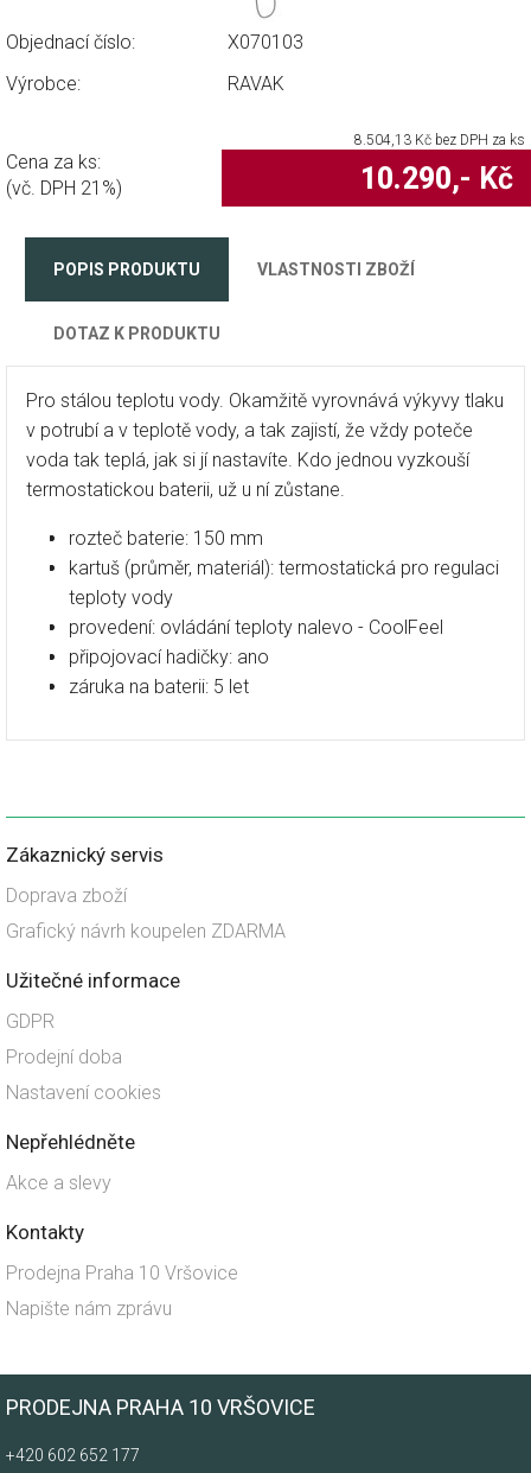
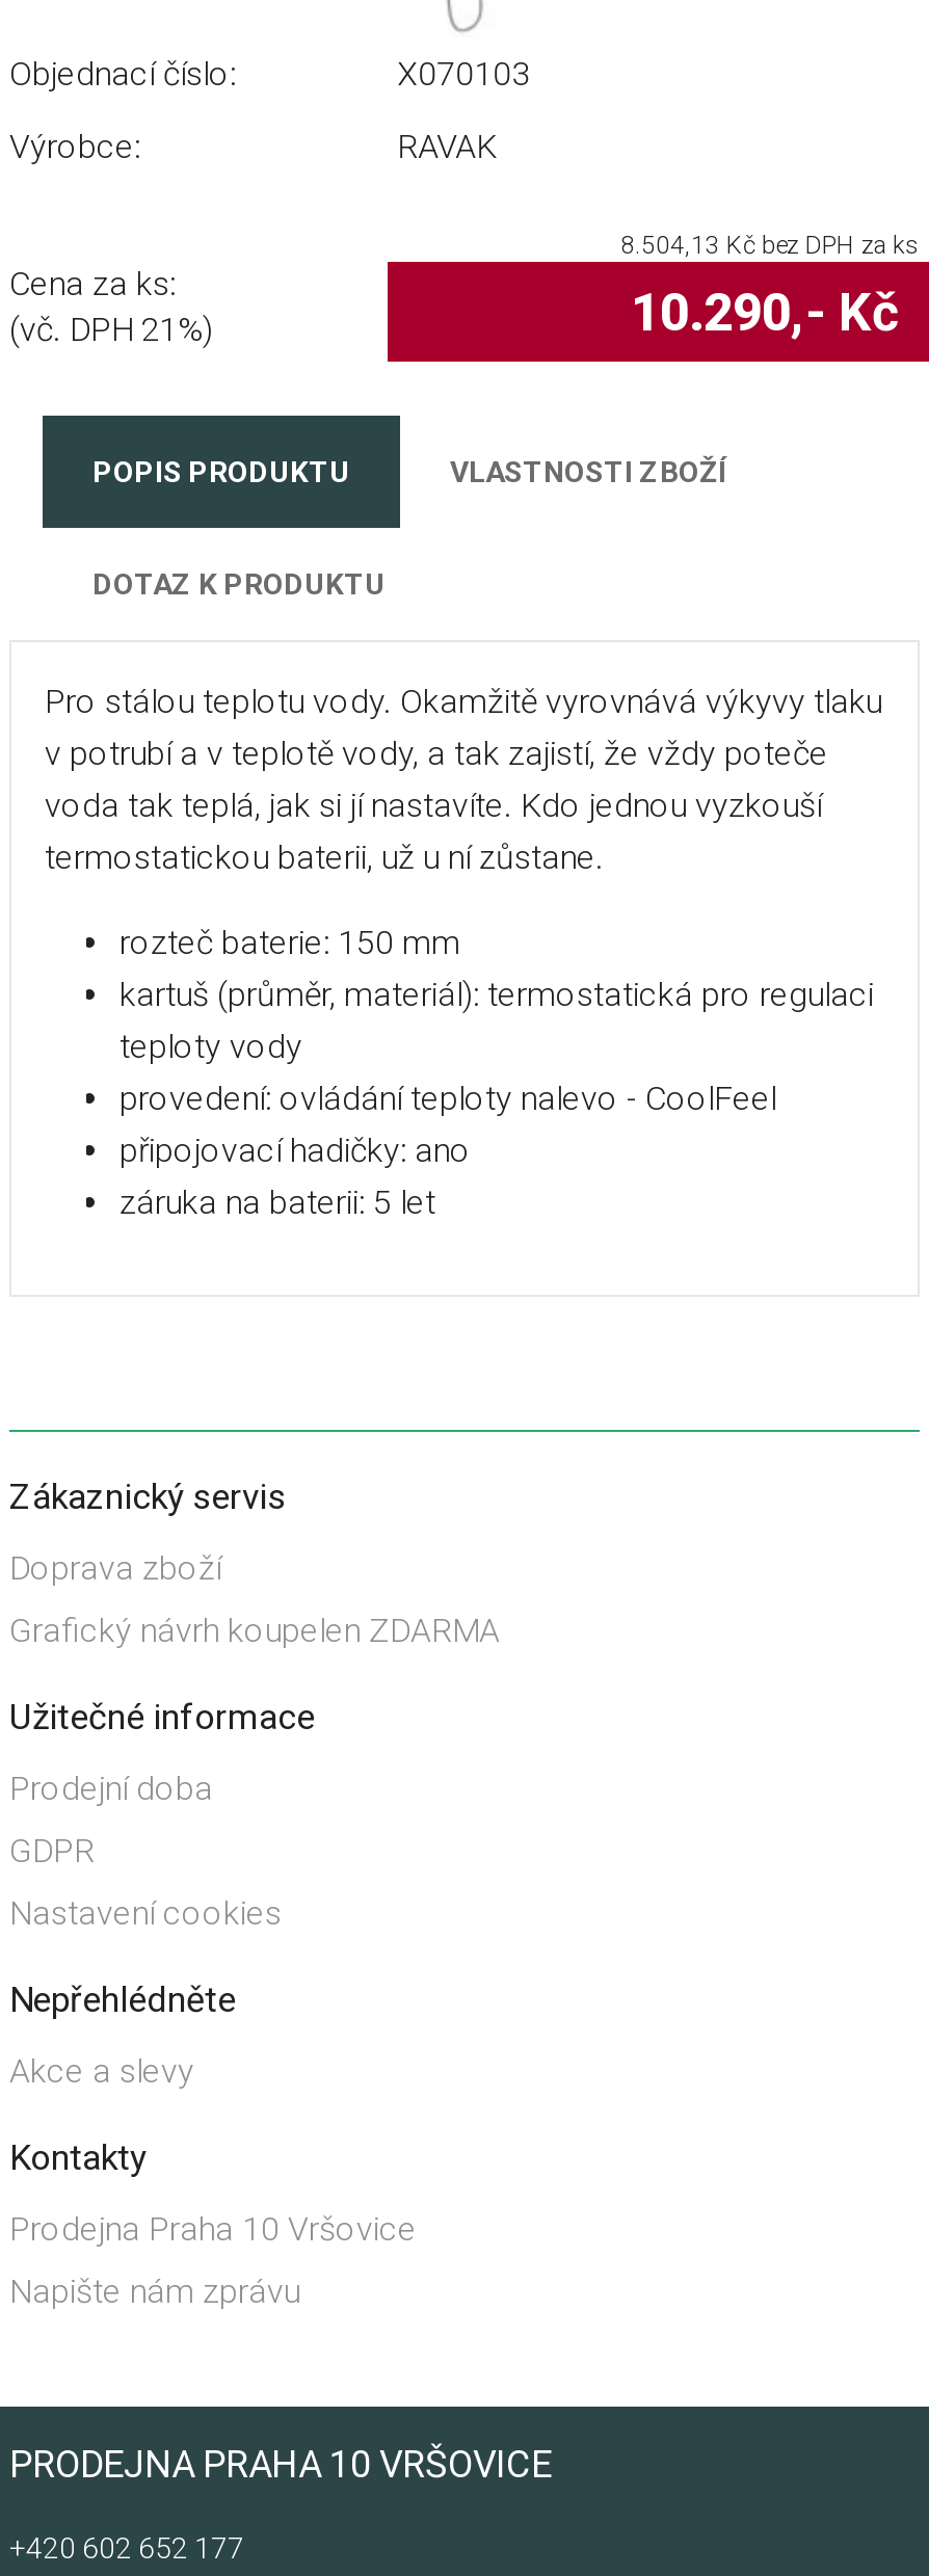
moved [6,1010,55,1033] -> [9,1831,95,1870]: GDPR
moved [6,1046,122,1068] -> [9,1769,213,1808]: Prodejní doba

